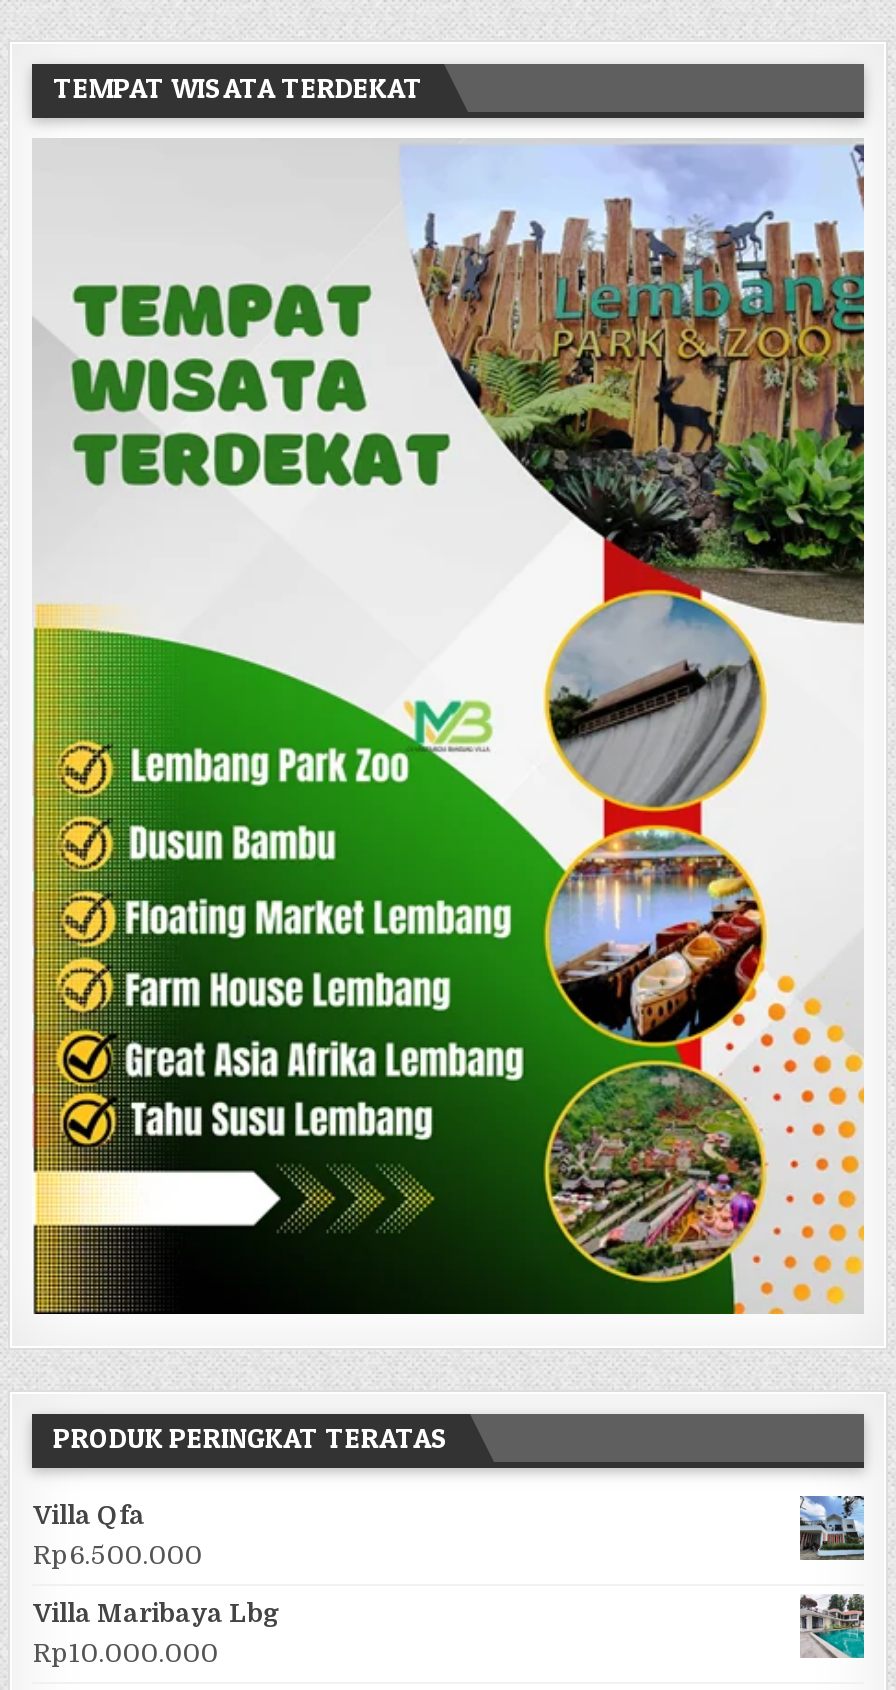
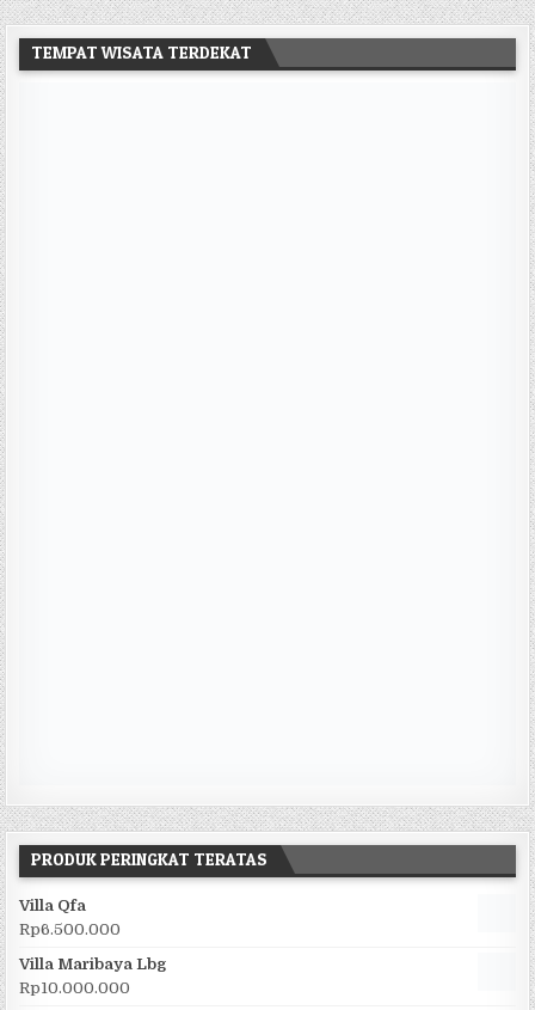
[32,138,866,1316] [image] -> none
[798,1494,866,1562] [image] -> none
[798,1592,866,1660] [image] -> none

